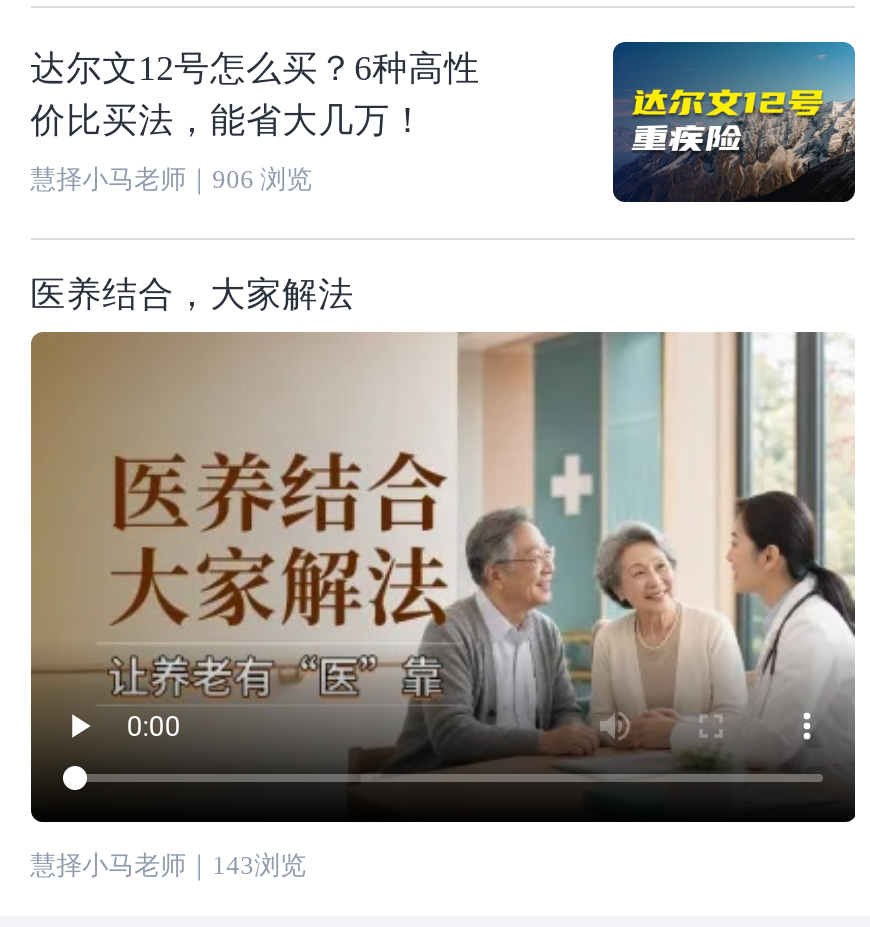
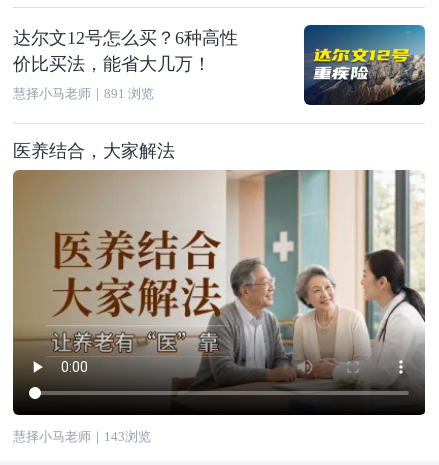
[30,164,312,194] 慧择小马老师｜906浏览 -> [13,86,154,101] 慧择小马老师｜891浏览

